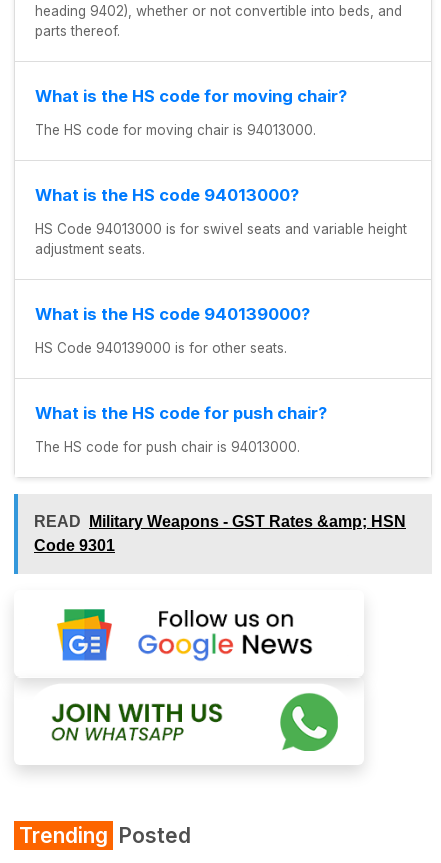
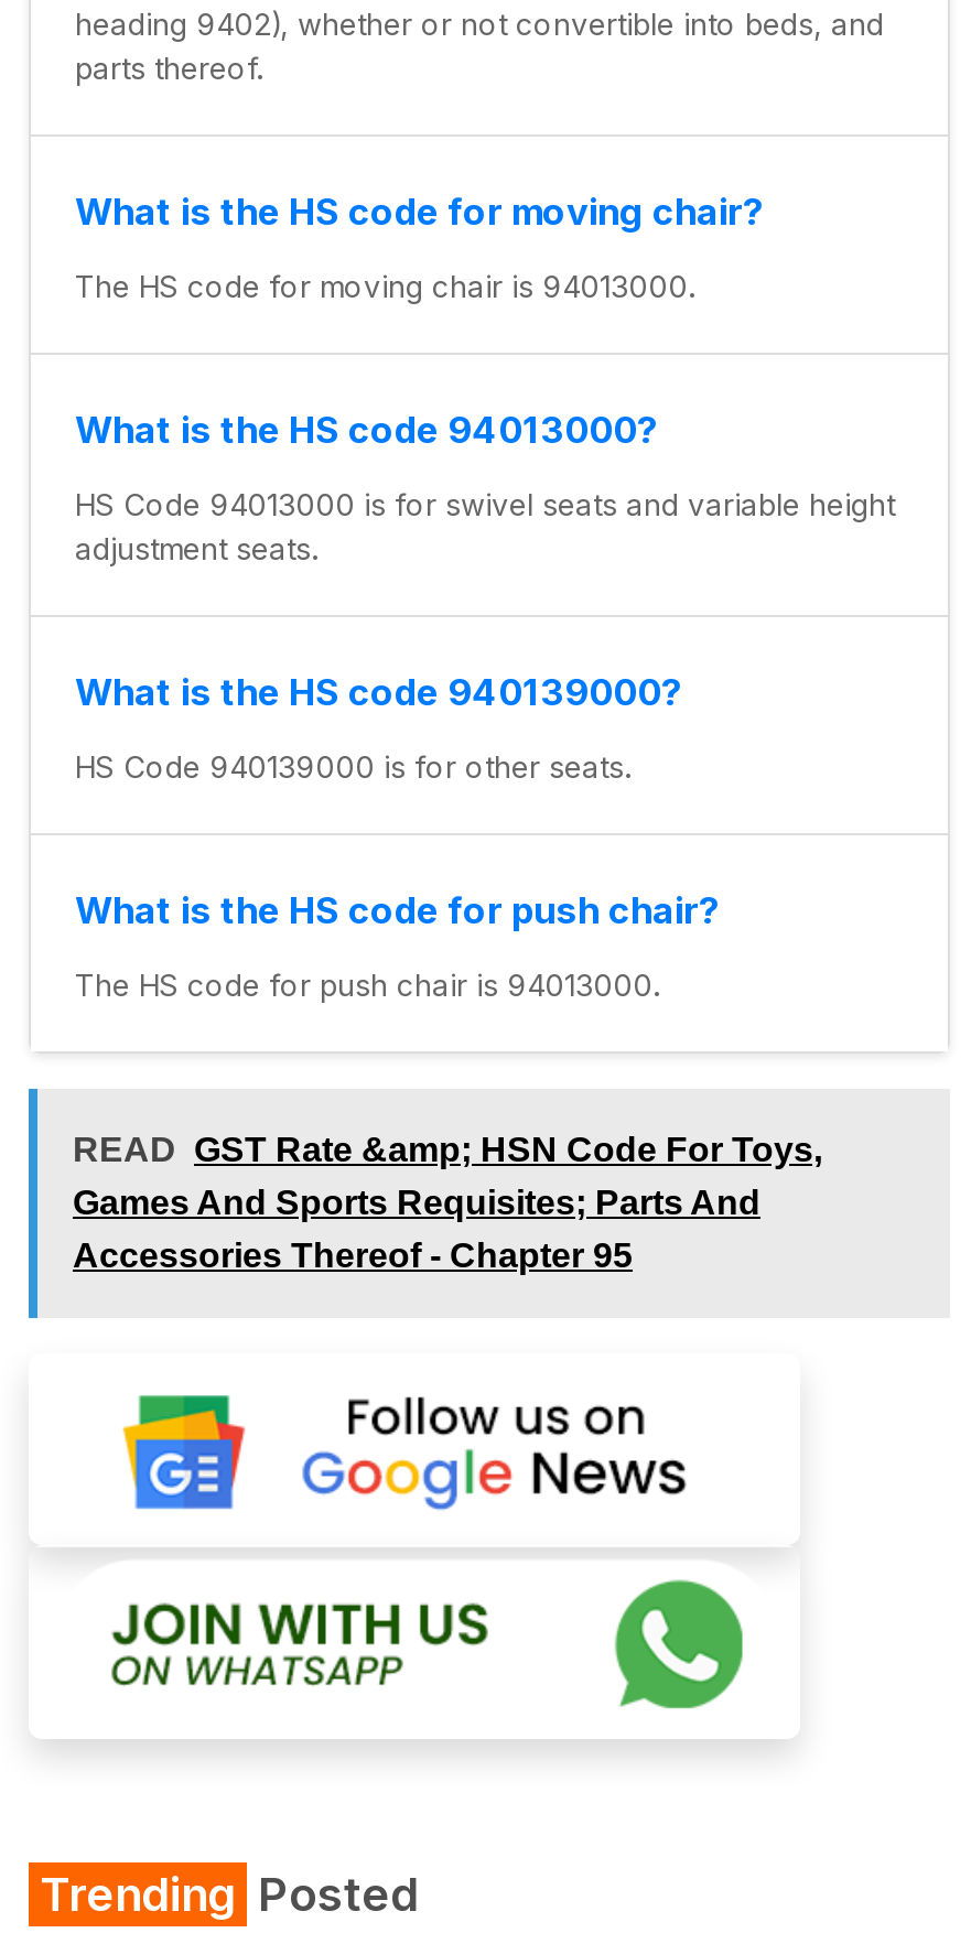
[34,513,406,554] READ Military Weapons - GST Rates &amp; HSN | Code 9301 -> [73,1130,822,1273] READ GST Rate &amp; HSN Code For Toys, | Games And Sports Requisites; Parts And | Accessories Thereof - Chapter 95

